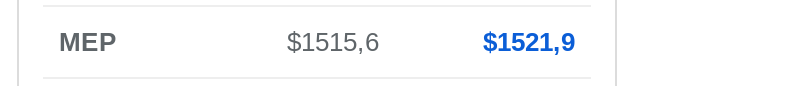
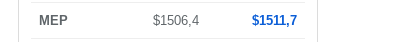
[287,27,379,57] $1515,6 -> [153,13,199,28] $1506,4
[483,27,575,57] $1521,9 -> [252,13,297,28] $1511,7

